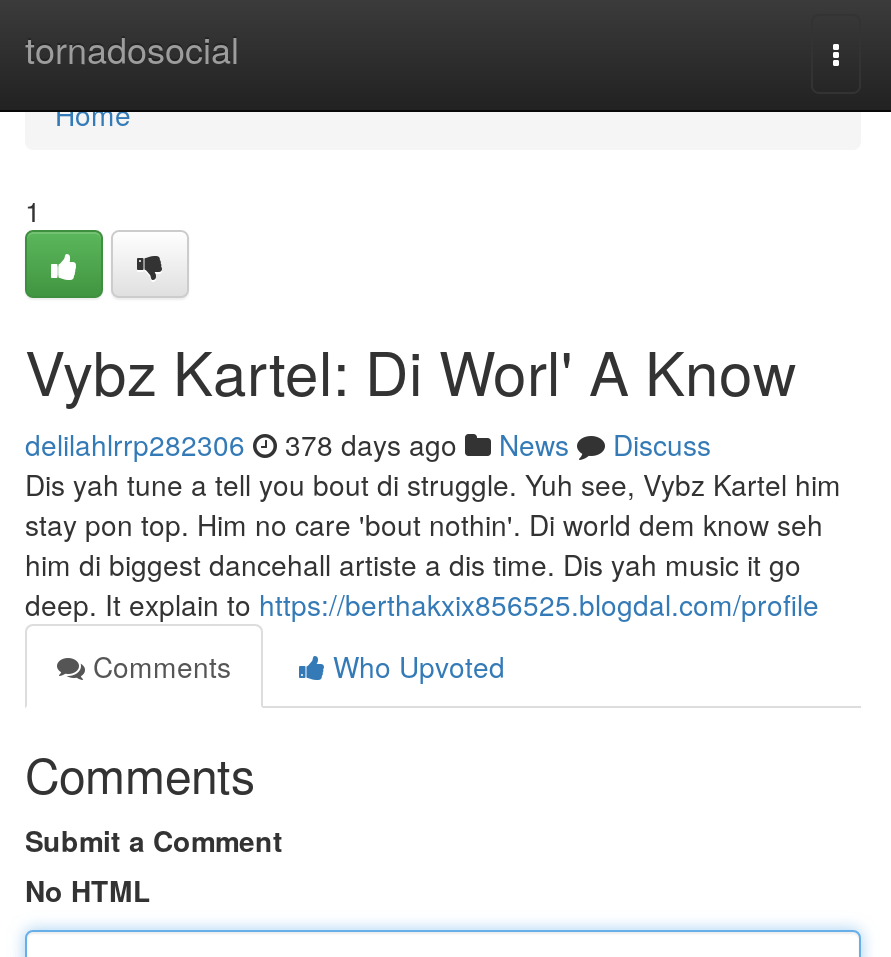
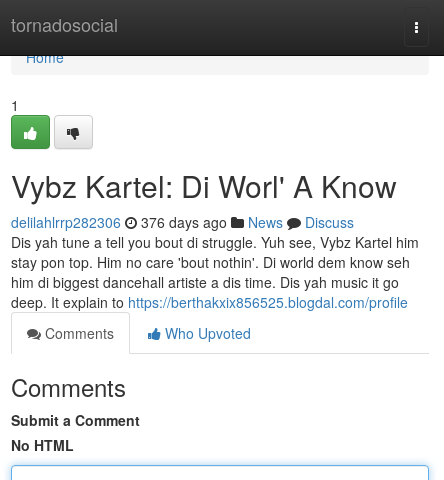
[25,424,711,464] delilahlrrp282306 378 days ago News Discuss -> [11,212,354,232] delilahlrrp282306 376 days ago News Discuss

